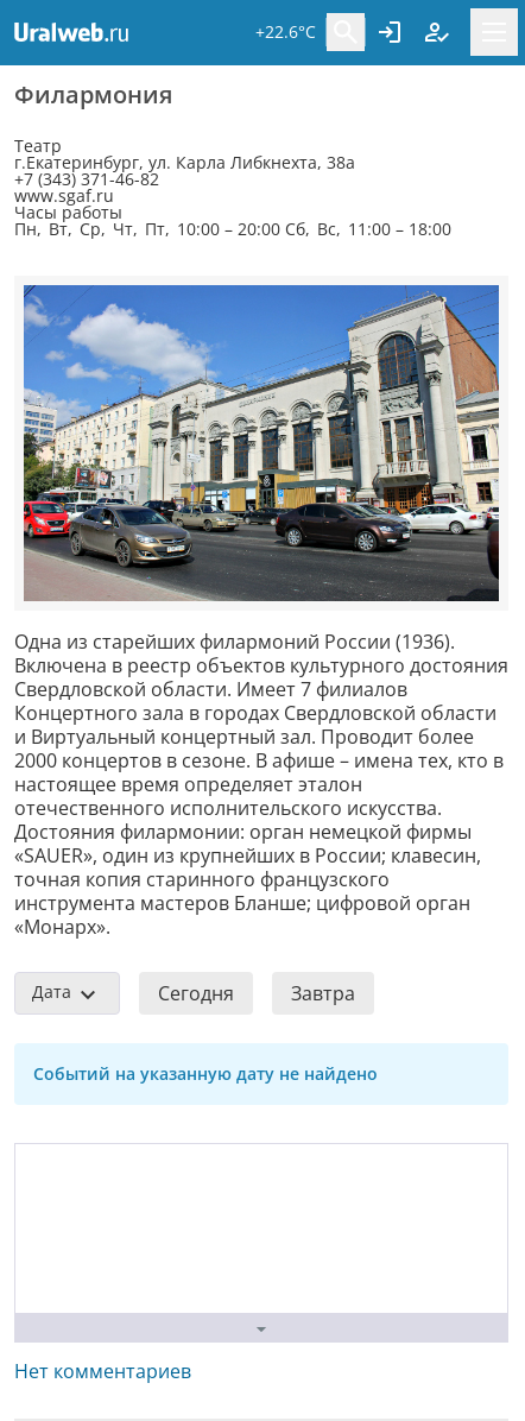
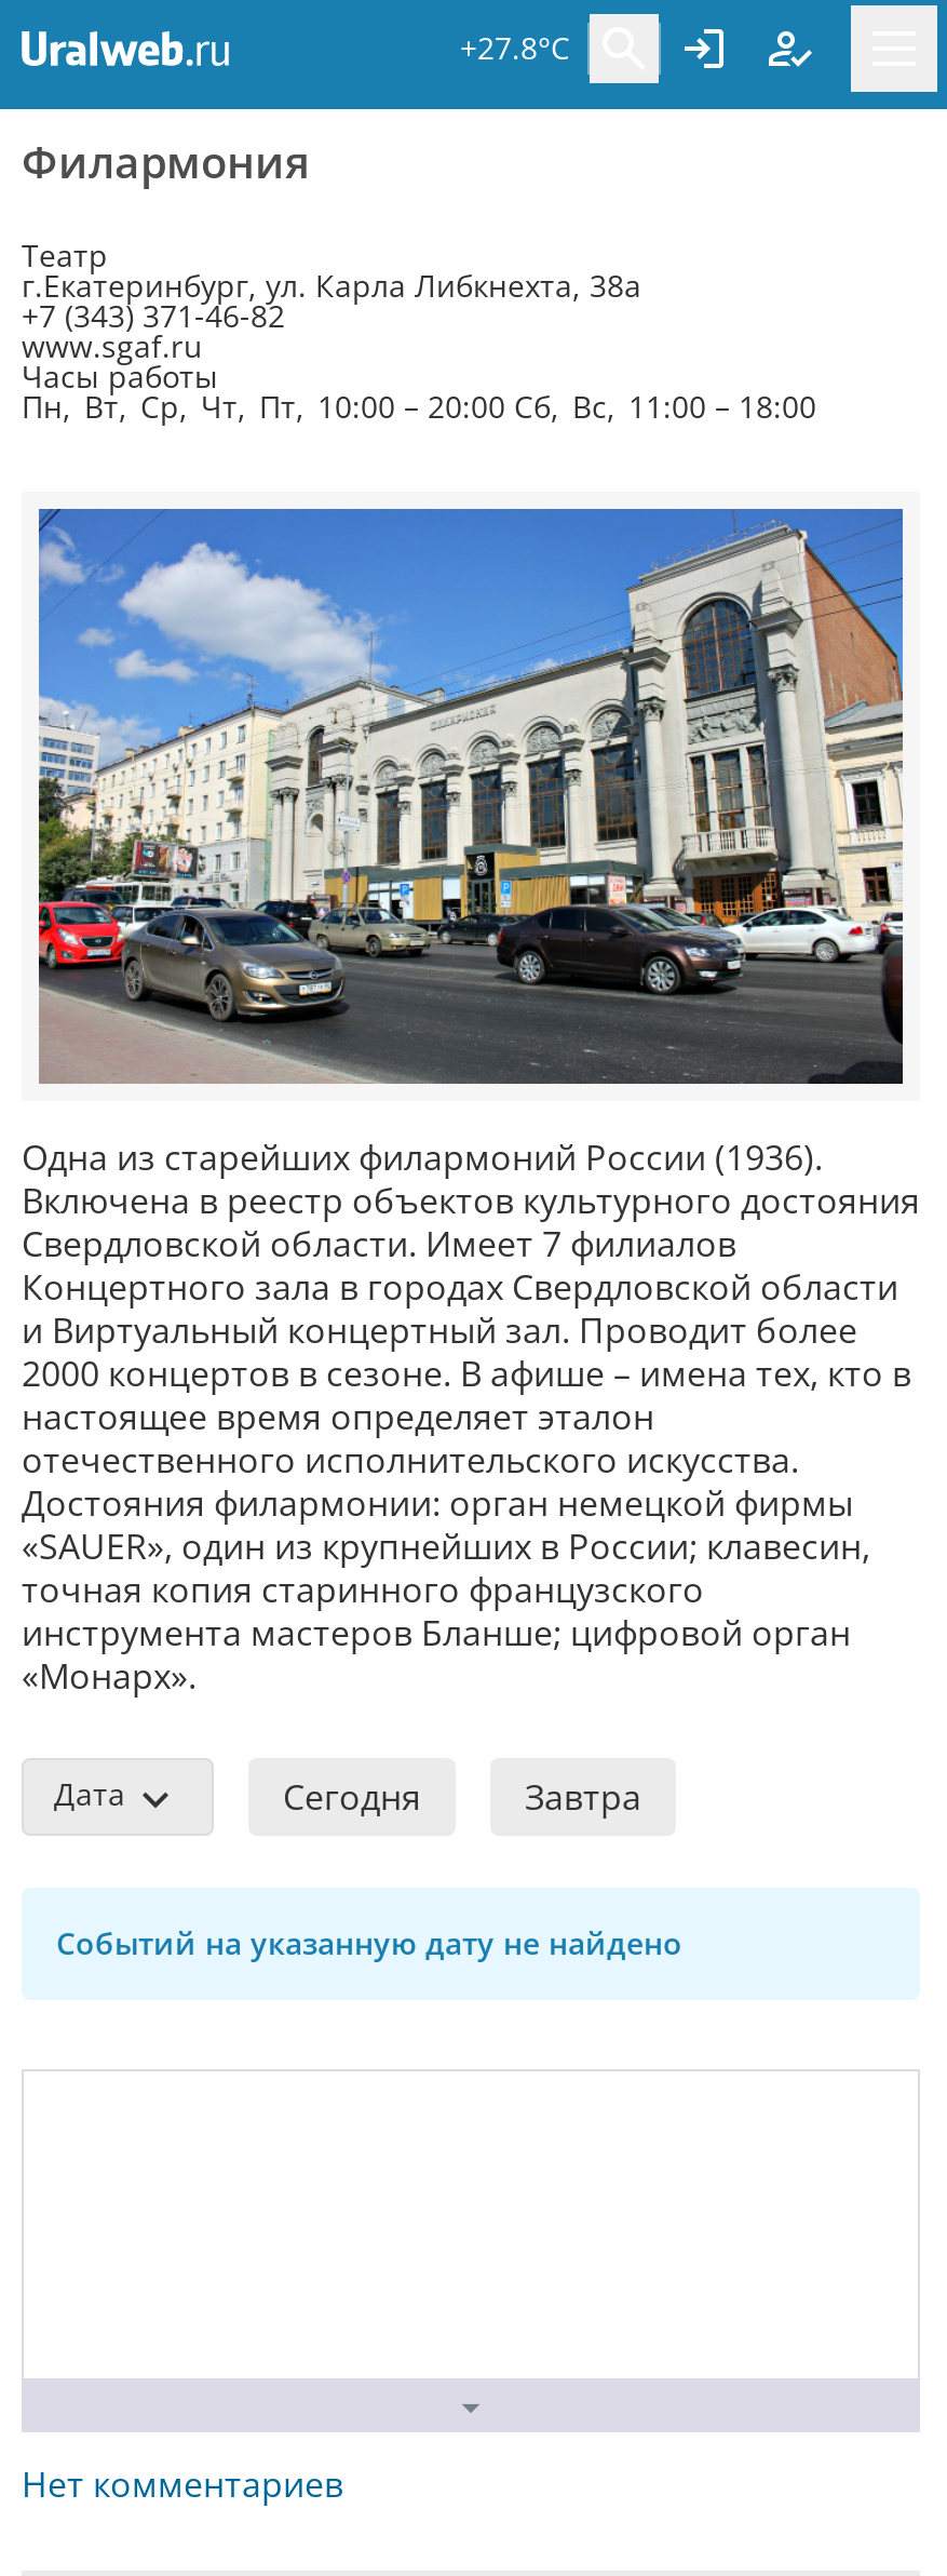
[255,20,316,43] +22.6°C -> [460,27,570,68] +27.8°C

